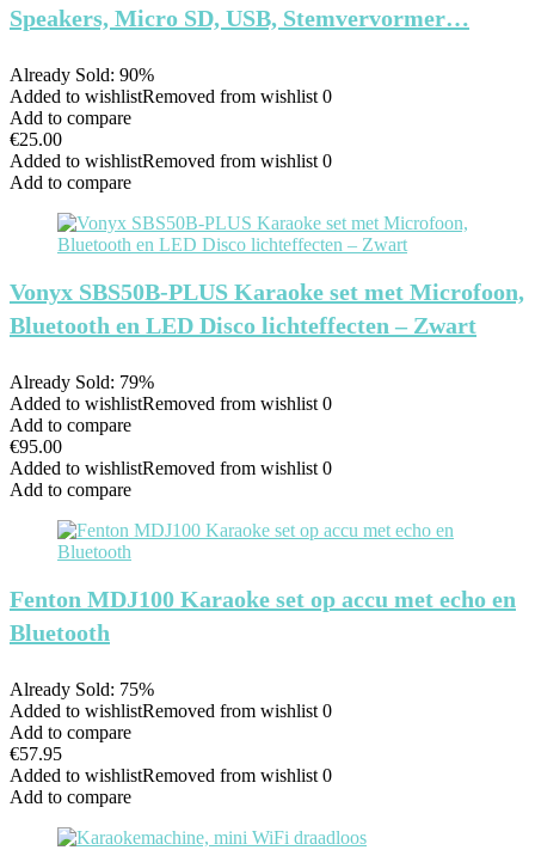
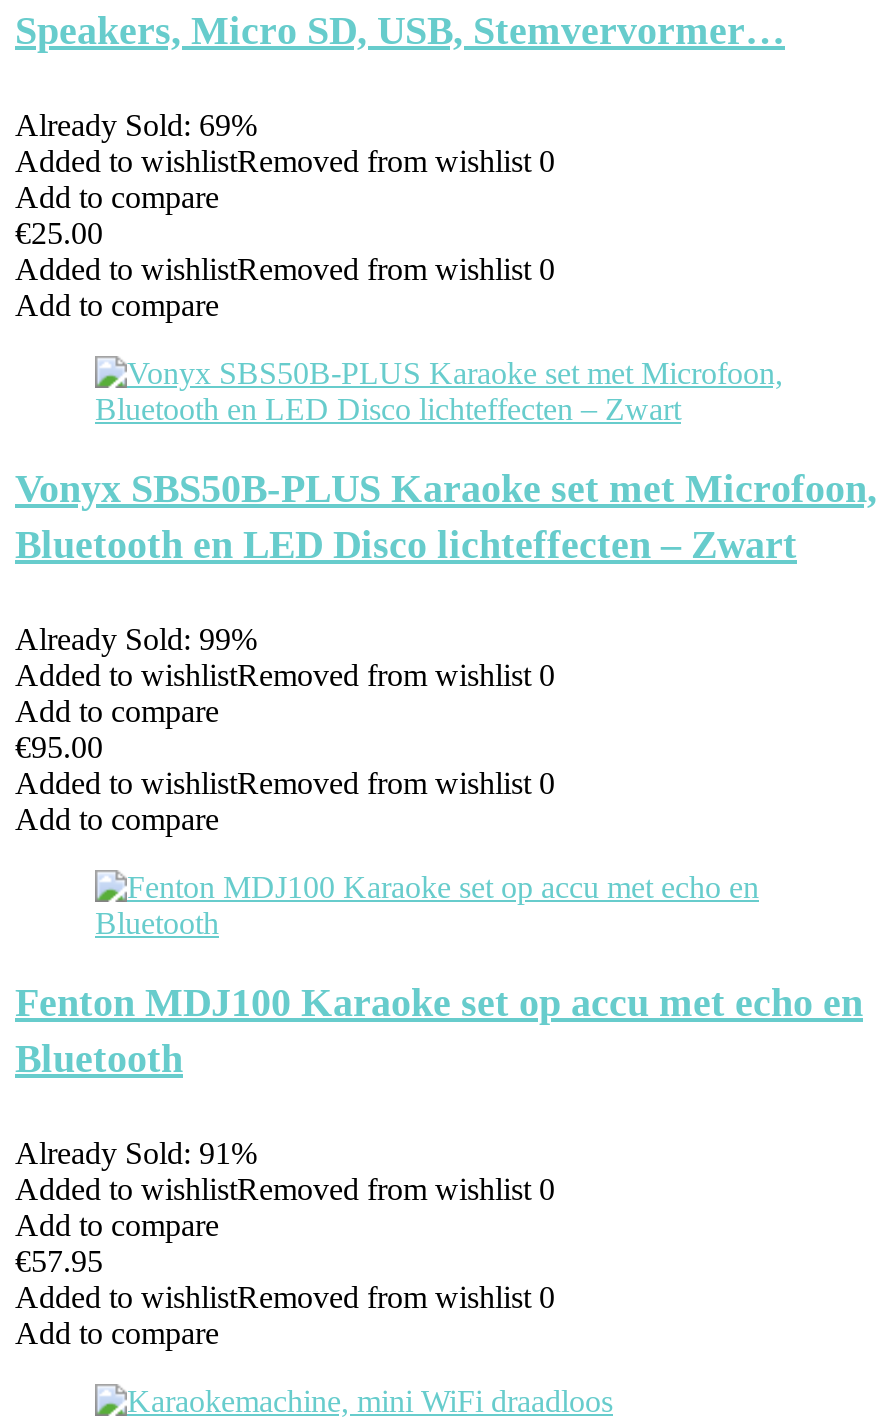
[10,65,154,85] Already Sold: 90% -> [15,108,257,142] Already Sold: 69%
[10,372,154,392] Already Sold: 79% -> [15,622,257,656] Already Sold: 99%
[10,679,154,699] Already Sold: 75% -> [15,1136,257,1170] Already Sold: 91%

